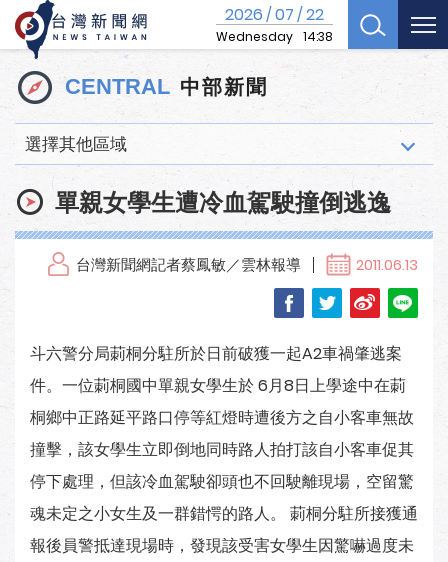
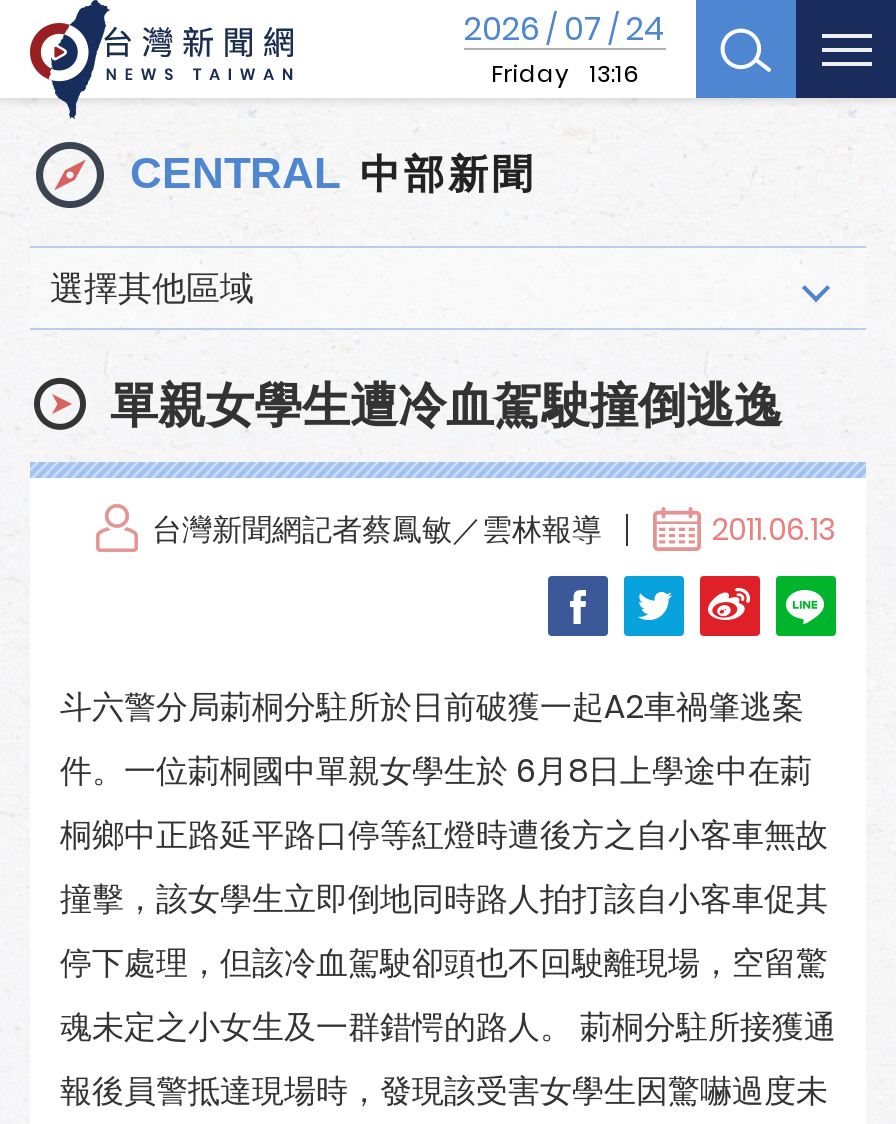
[216,3,333,45] 2026 / 07 / 22 | Wednesday 14:38 -> [464,6,666,90] 2026 / 07 / 24 | Friday 13:16

